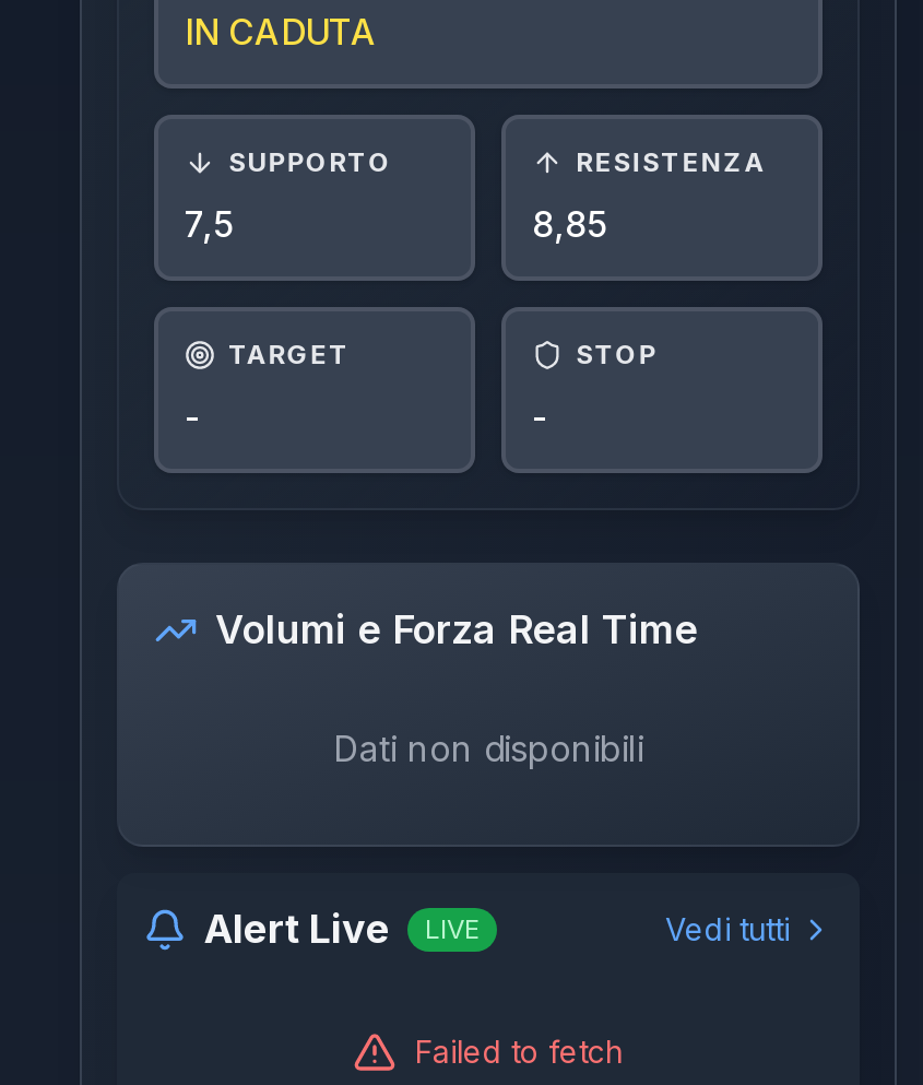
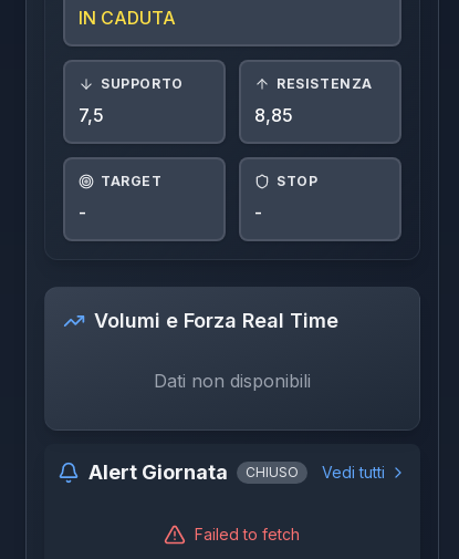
[204,906,480,952] Alert Live | LIVE -> [88,461,299,484] Alert Giornata | CHIUSO

